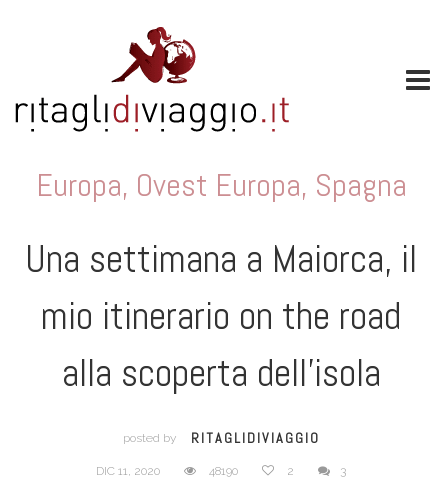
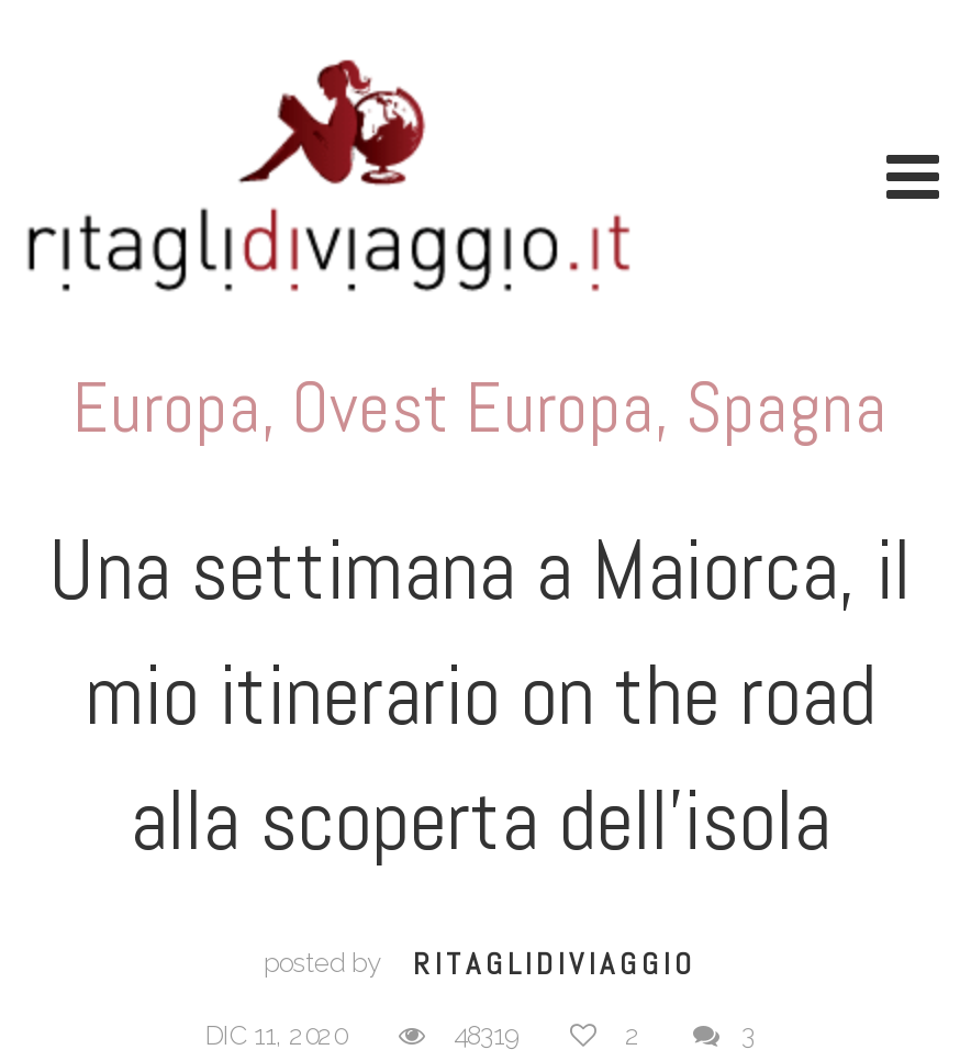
[209,464,238,478] 48190 -> [454,1020,517,1051] 48319

